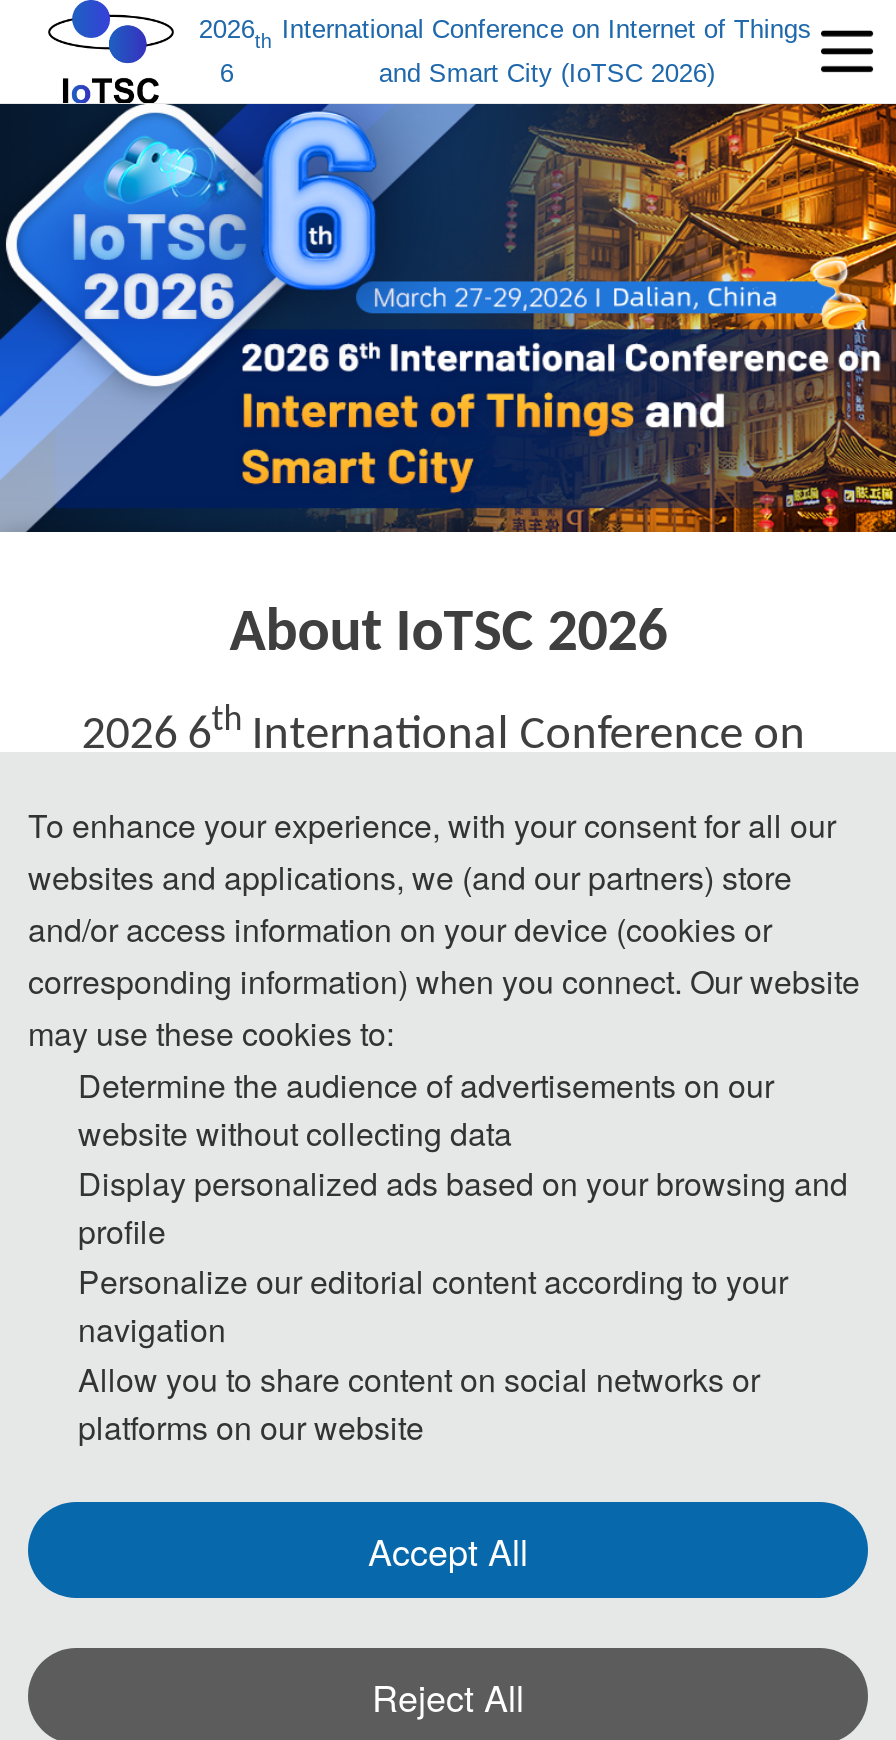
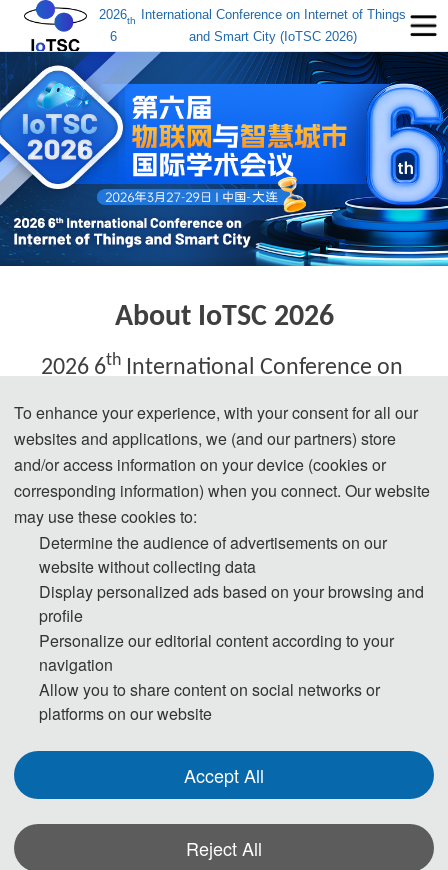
[6,102,890,534] [image] -> [3,51,445,267] [image]

